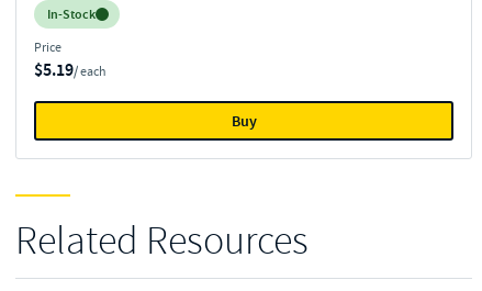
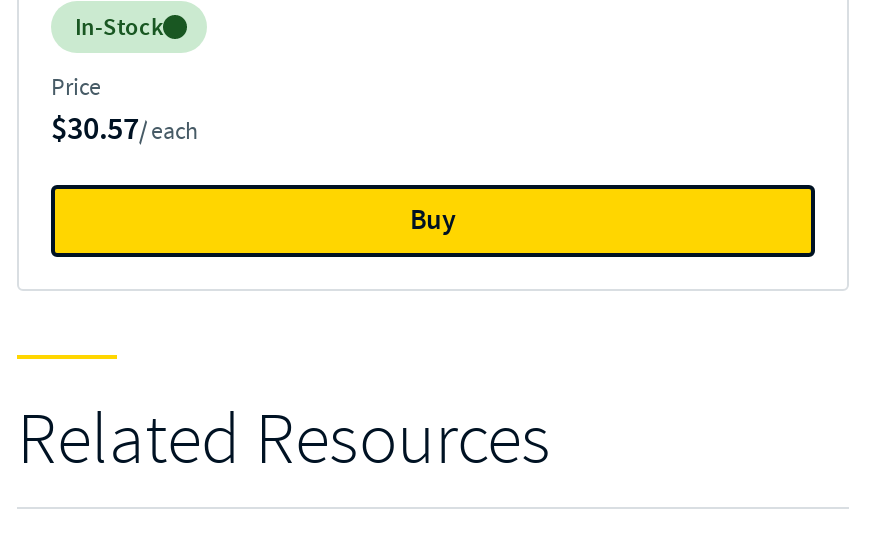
[34,58,107,81] $5.19/ each -> [51,106,199,148] $30.57/ each

